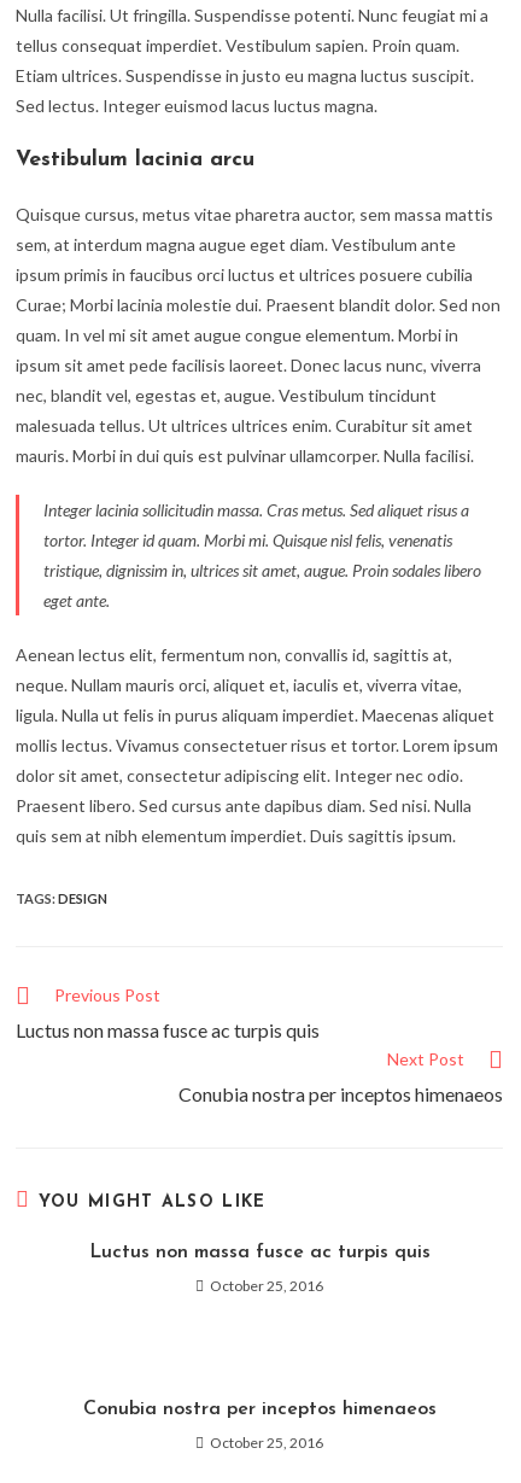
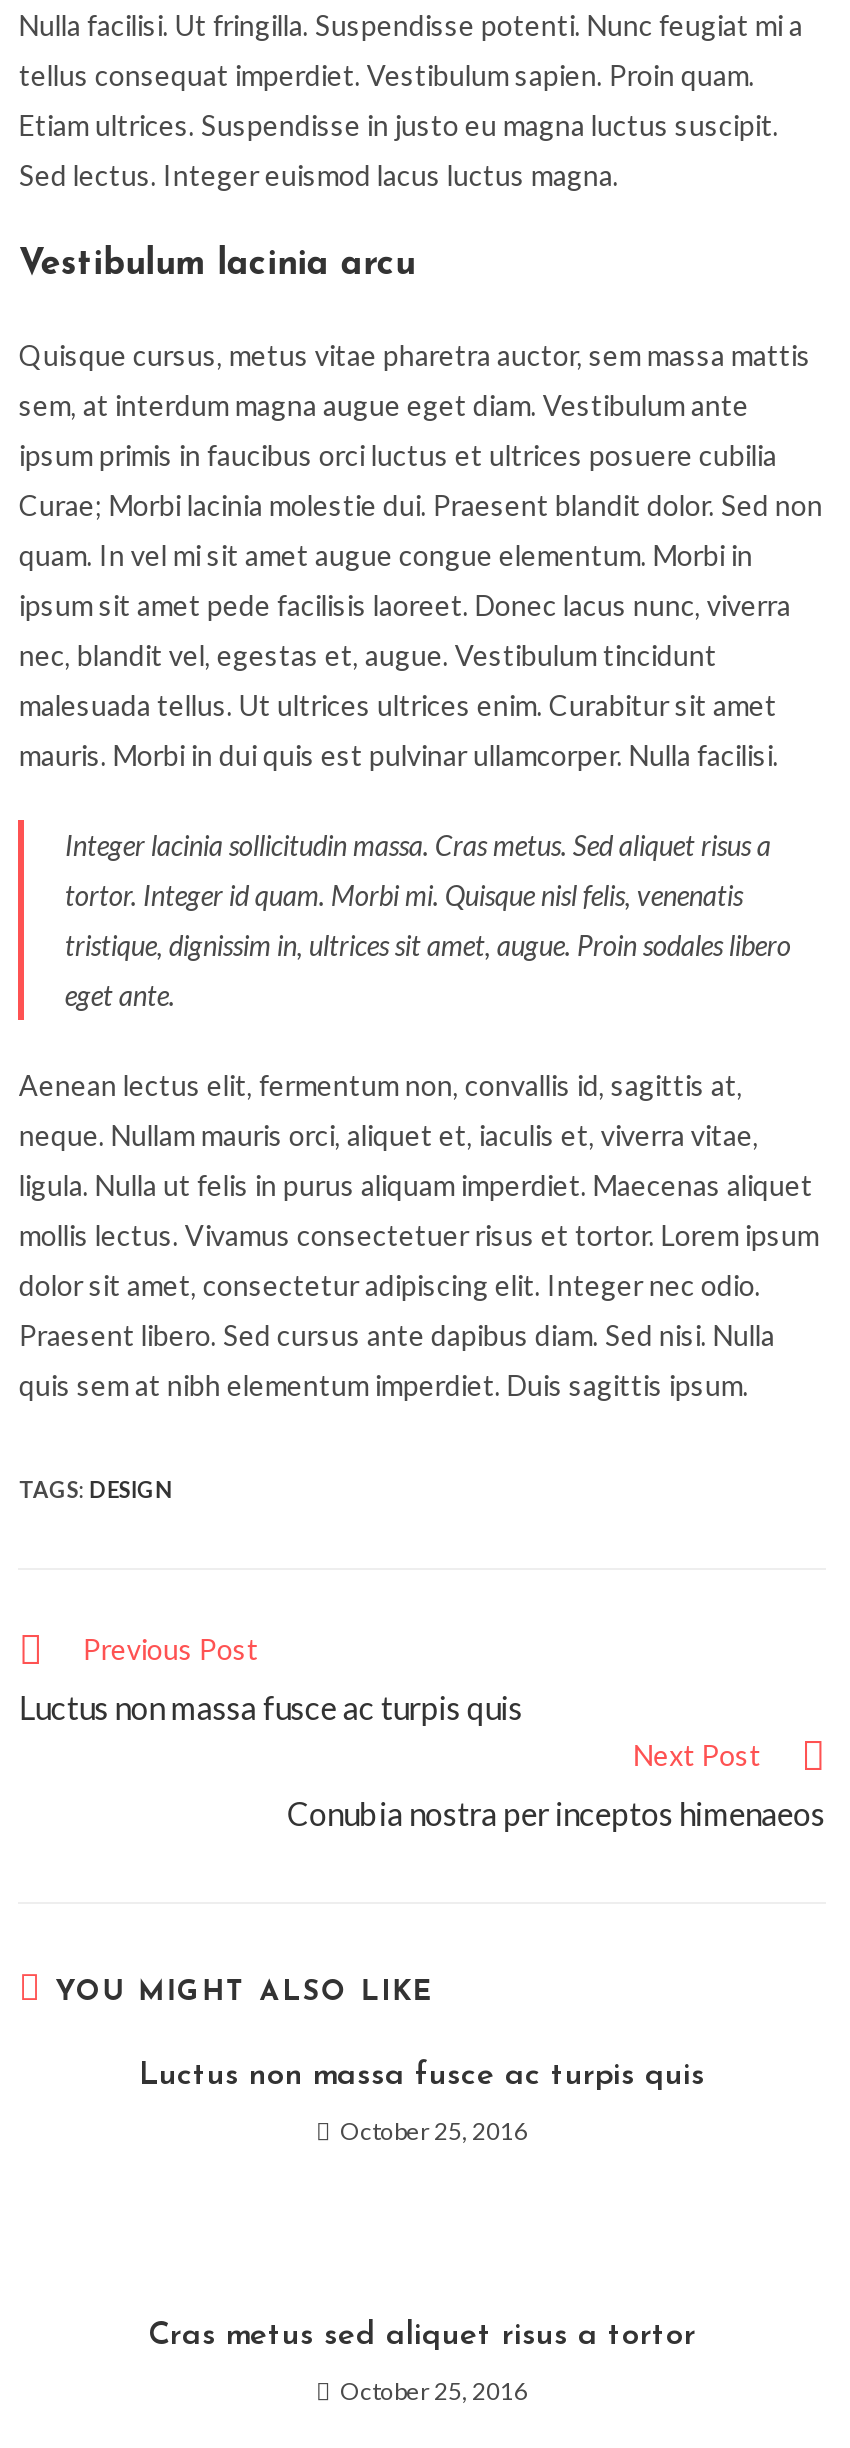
[83,1400,436,1419] Conubia nostra per inceptos himenaeos -> [148,2320,696,2352] Cras metus sed aliquet risus a tortor

